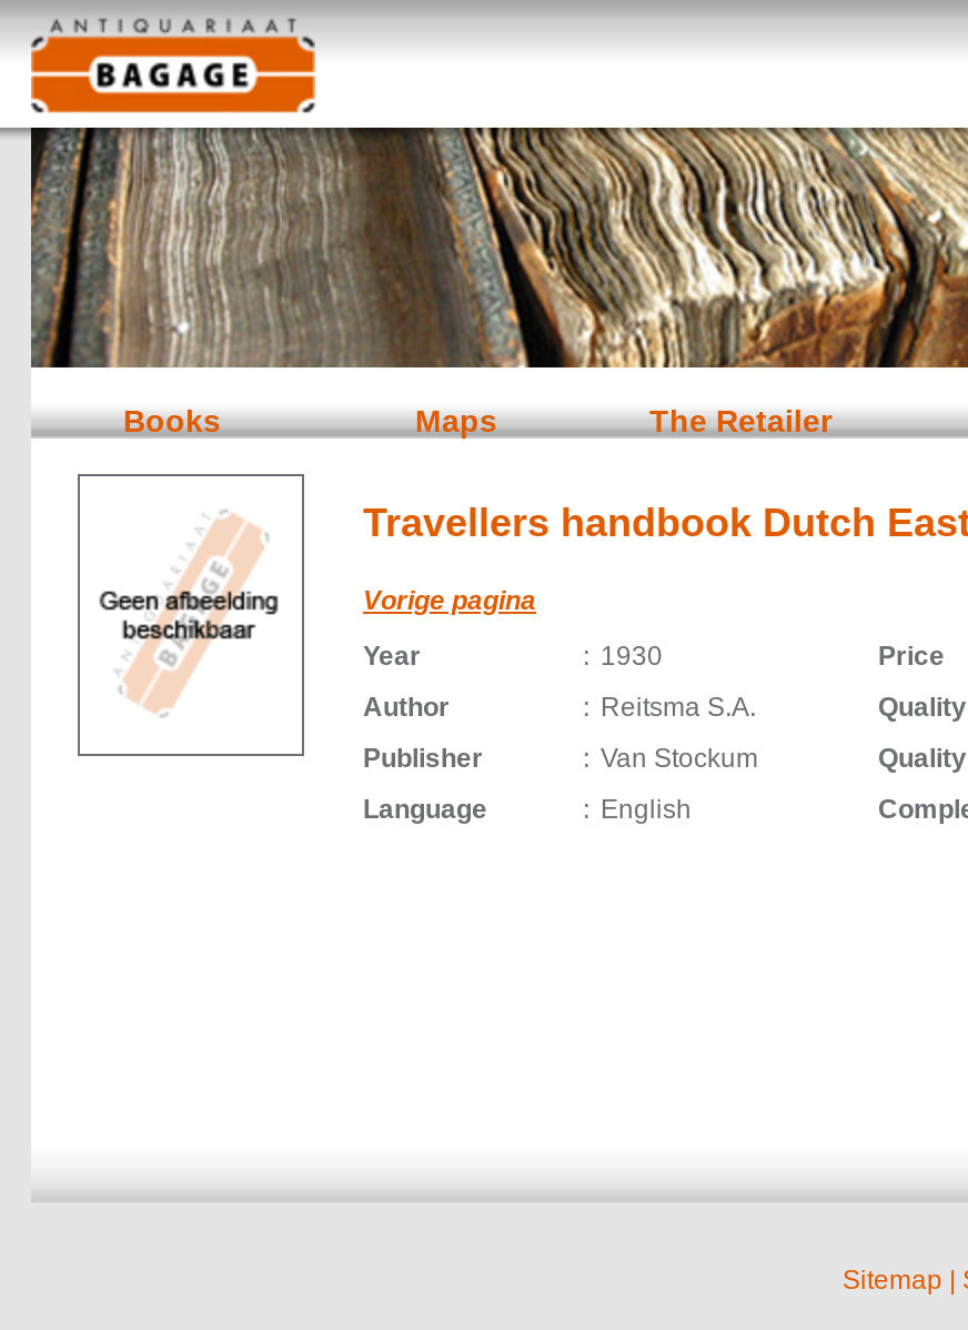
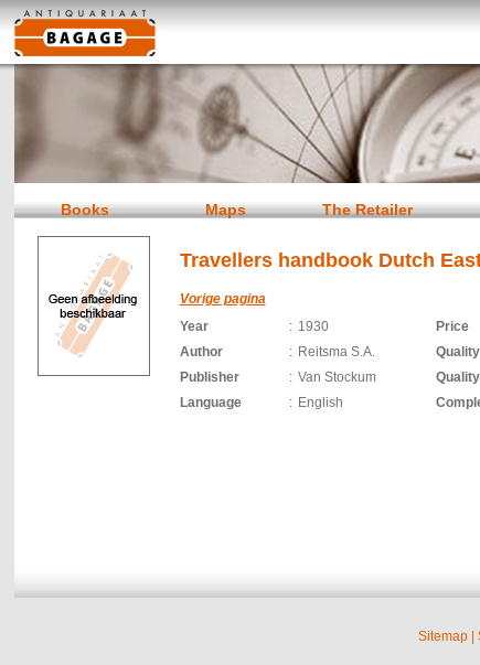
[31,125,961,370] [image] -> [14,63,477,184] [image]

